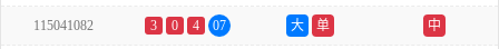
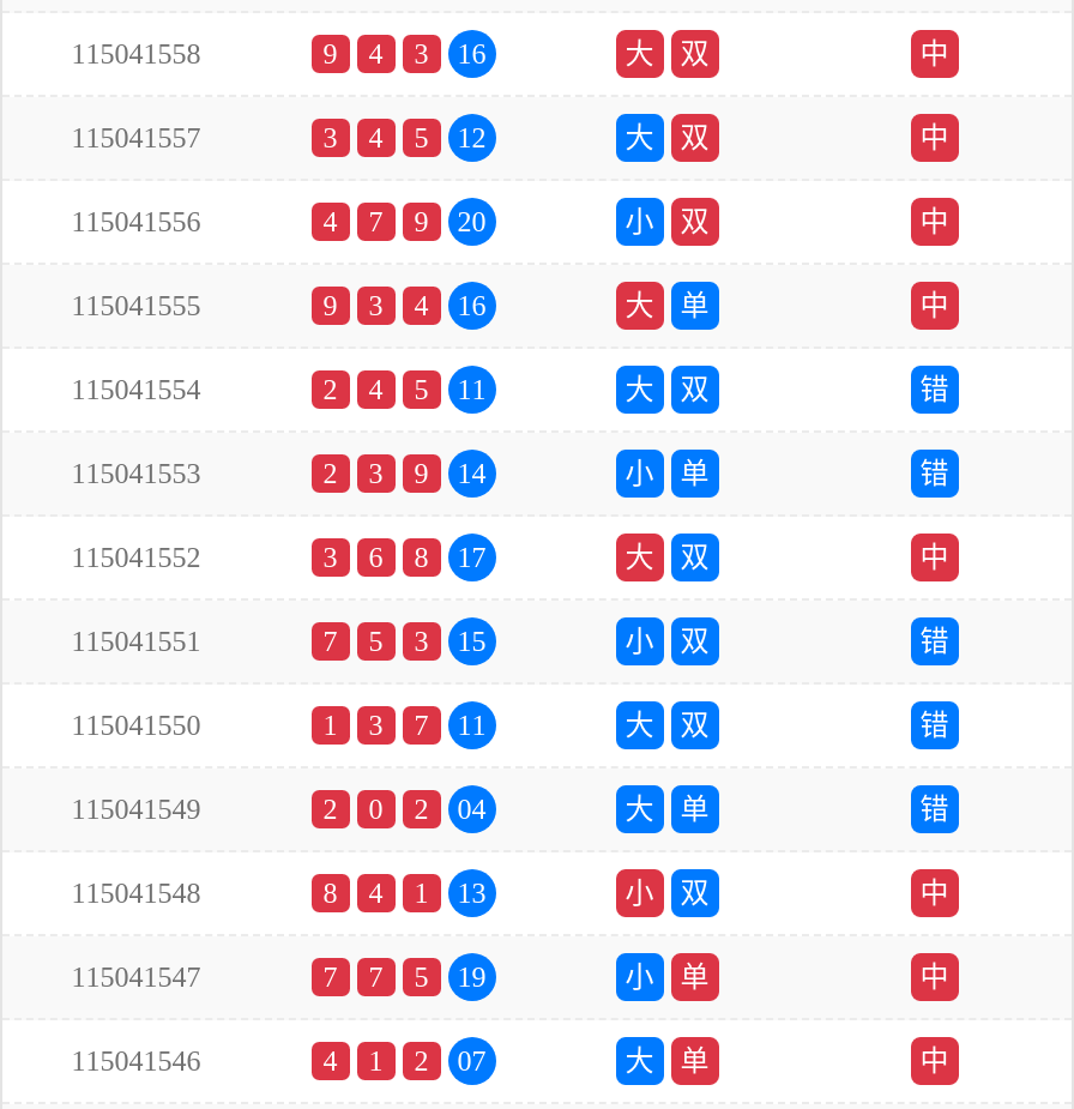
[33,18,93,33] 115041082 -> [71,37,383,71] 115041558 | 9 | 4
none -> [71,37,949,826] 16 | 大 | 双 | 中 | 115041557 | 3 | 4 | 5 | 12 | 大 | 双 | 中 | 115041556 | 4 | 7 | 9 | 20 | 小 | 双 | 中 | 115041555 | 9 | 3 | 4 | 16 | 大 | 单 | 中 | 115041554 | 2 | 4 | 5 | 11 | 大 | 双 | 错 | 115041553 | 2 | 3 | 9 | 14 | 小 | 单 | 错 | 115041552 | 3 | 6 | 8 | 17 | 大 | 双 | 中 | 115041551 | 7 | 5 | 3 | 15 | 小 | 双 | 错 | 115041550 | 1 | 3 | 7 | 11 | 大 | 双 | 错 | 115041549 | 2
none -> [71,792,949,910] 2 | 04 | 大 | 单 | 错 | 115041548 | 8
none -> [71,876,949,1078] 1 | 13 | 小 | 双 | 中 | 115041547 | 7 | 7 | 5 | 19 | 小 | 单 | 中 | 115041546 | 4 | 1 | 2

